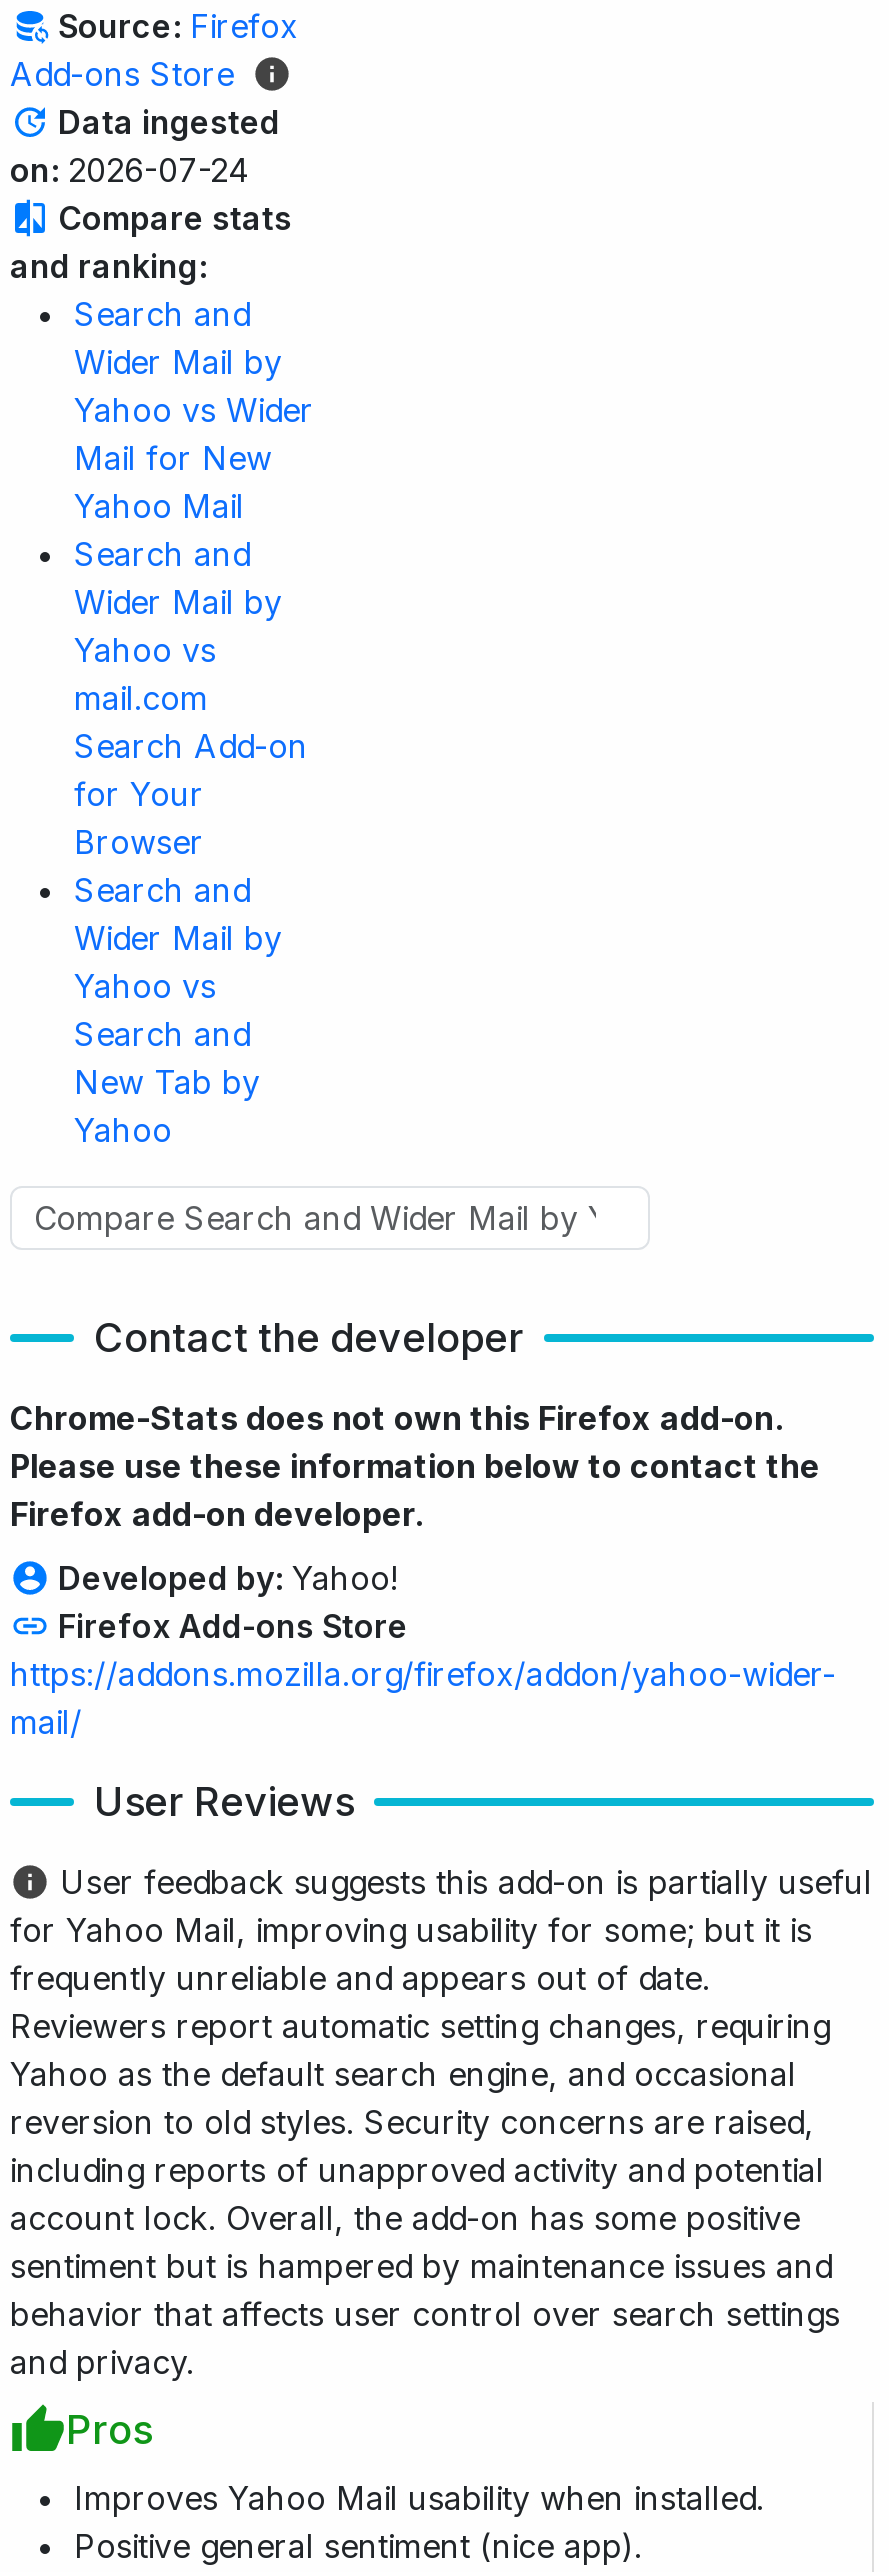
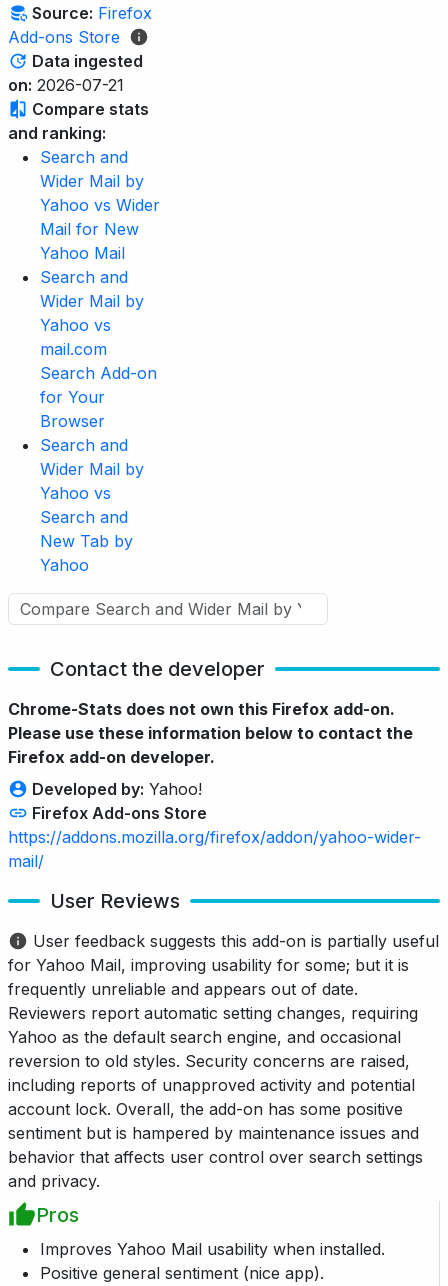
[10,149,250,189] on: 2026-07-24 -> [8,75,124,95] on: 2026-07-21

